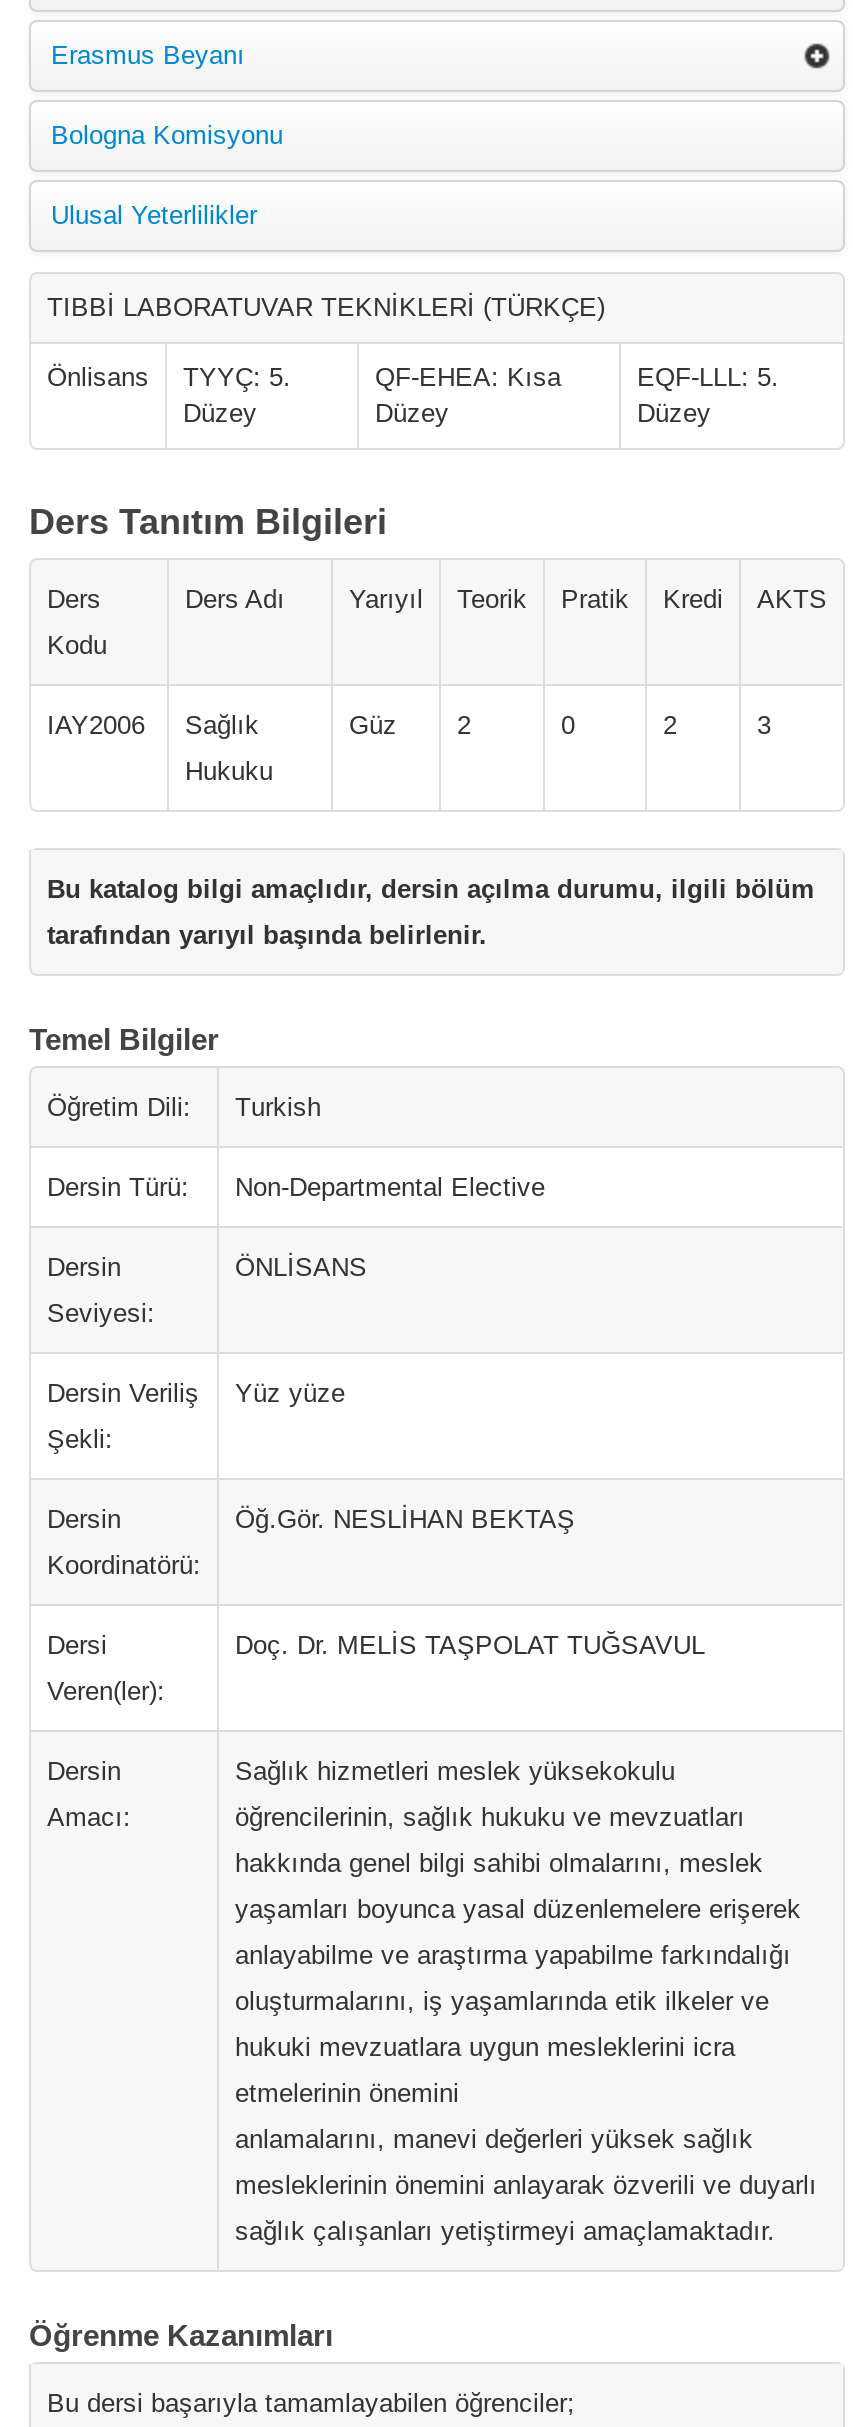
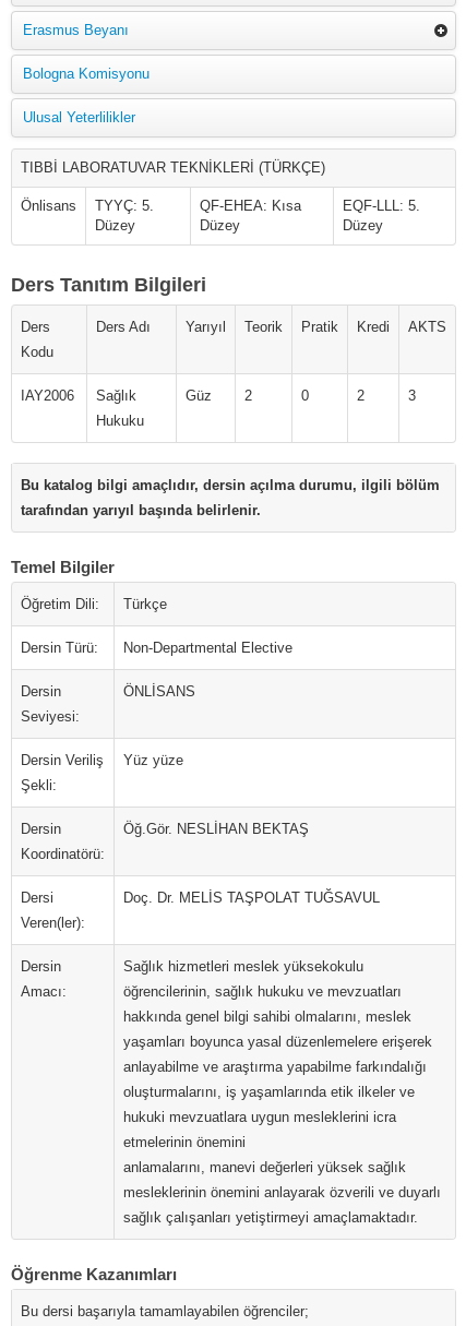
[235,1092,321,1122] Turkish -> [123,596,167,612] Türkçe

